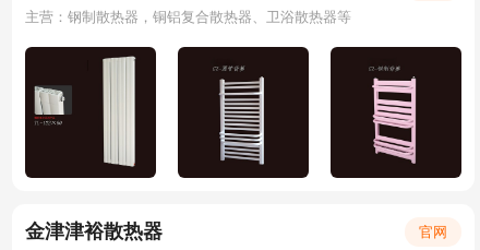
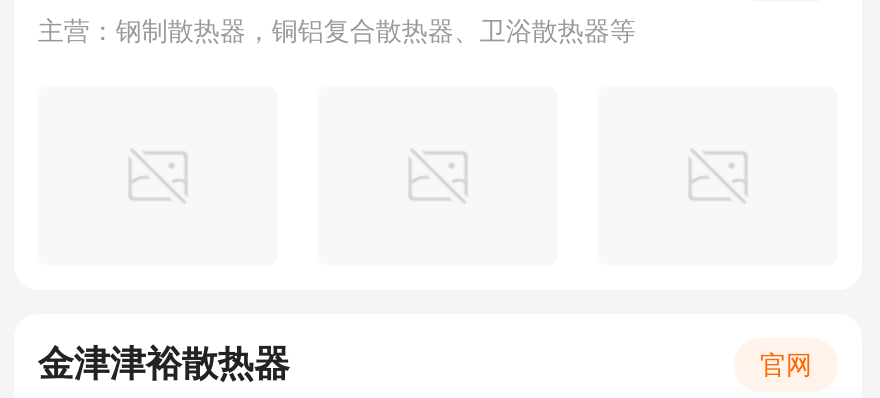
[24,46,157,179] [image] -> none
[177,46,310,179] [image] -> none
[329,46,463,179] [image] -> none

